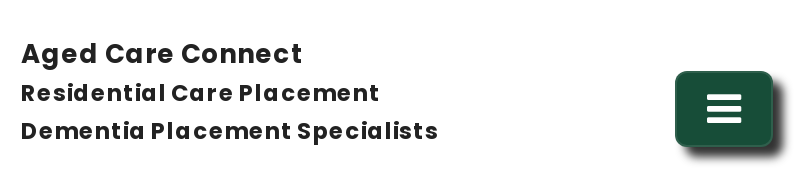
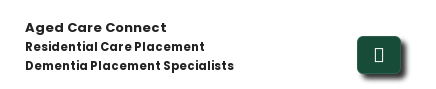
[673,69,743,159] [image] -> [352,36,385,79] [image]

